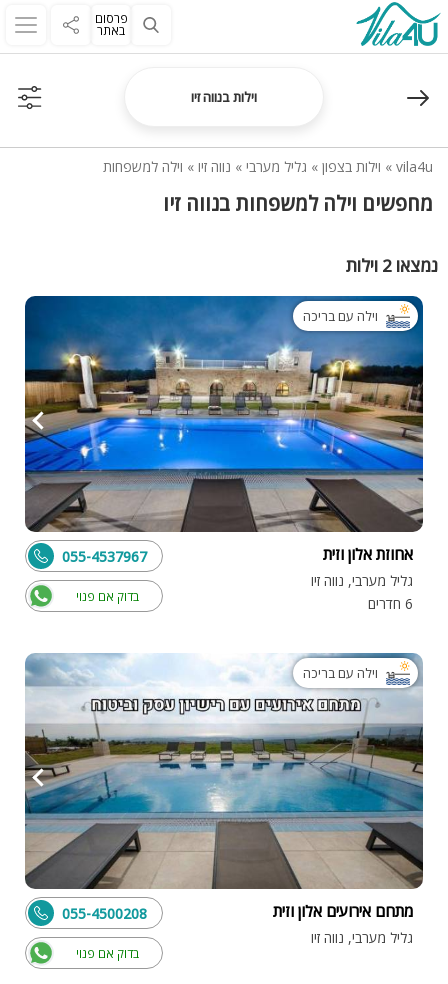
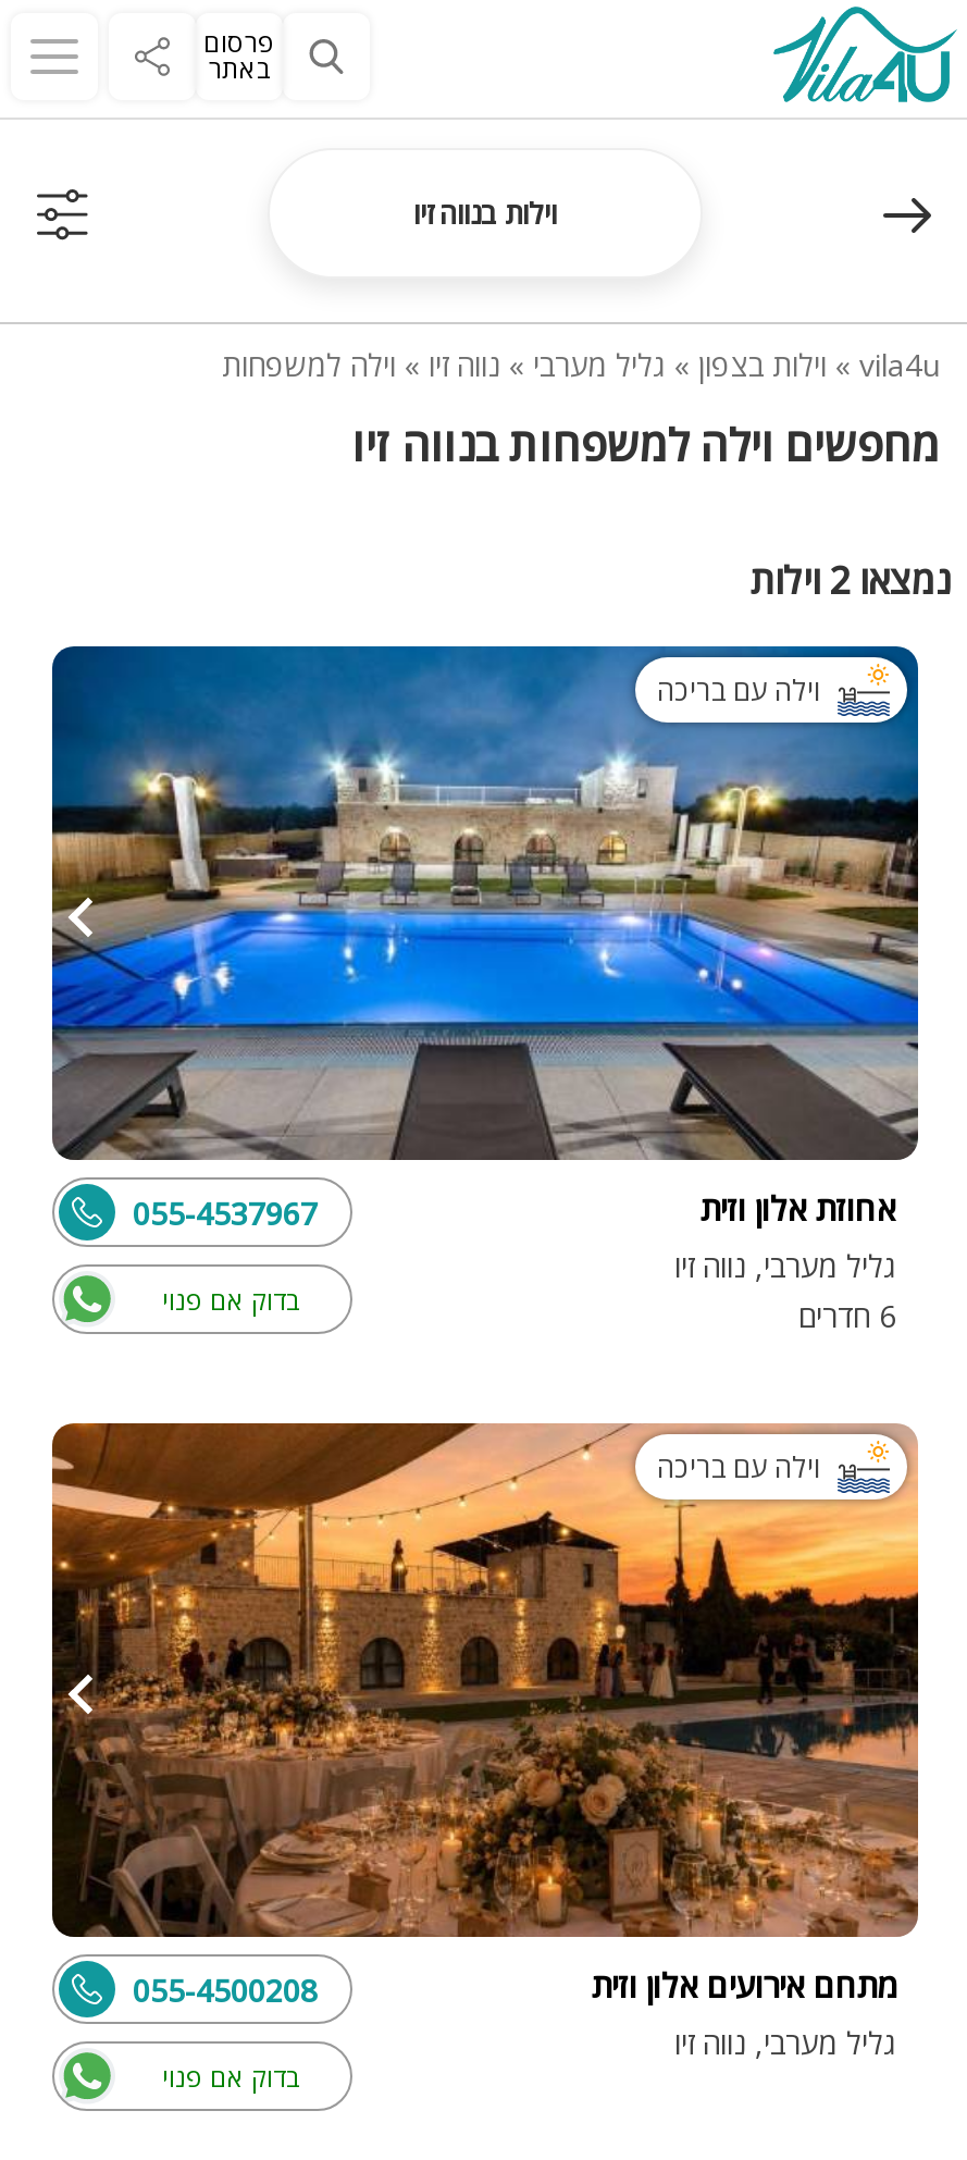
[24,652,424,889] [image] -> [50,1421,920,1937] [image]

